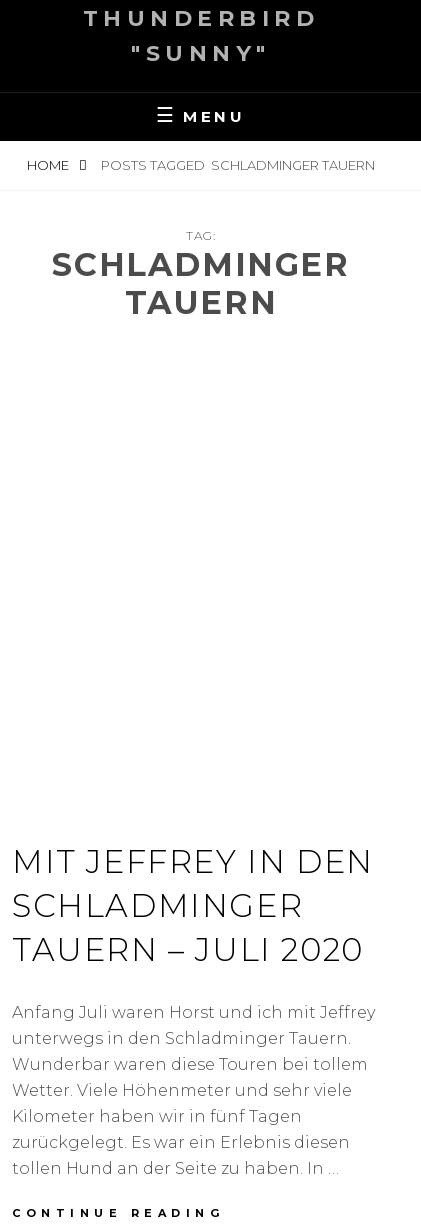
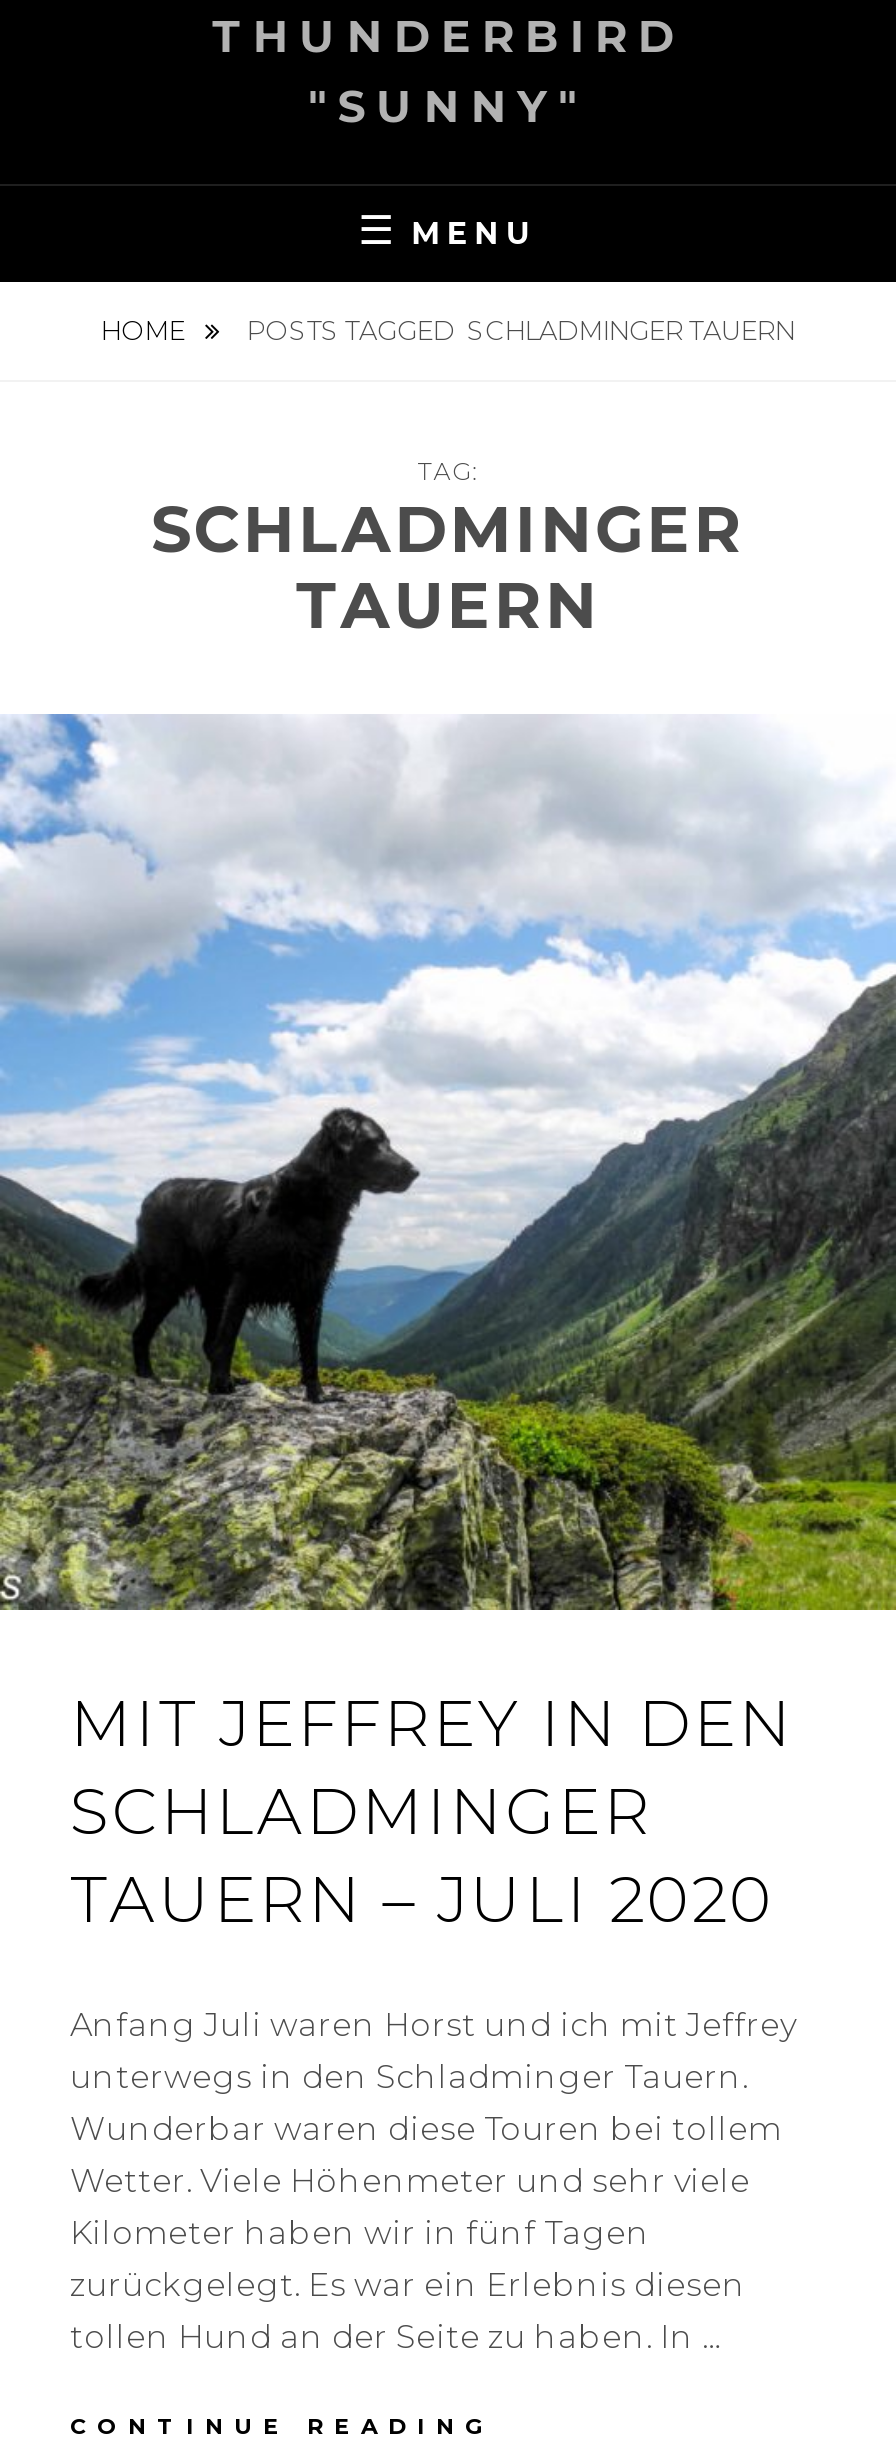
none -> [6,712,890,1612] [image]

